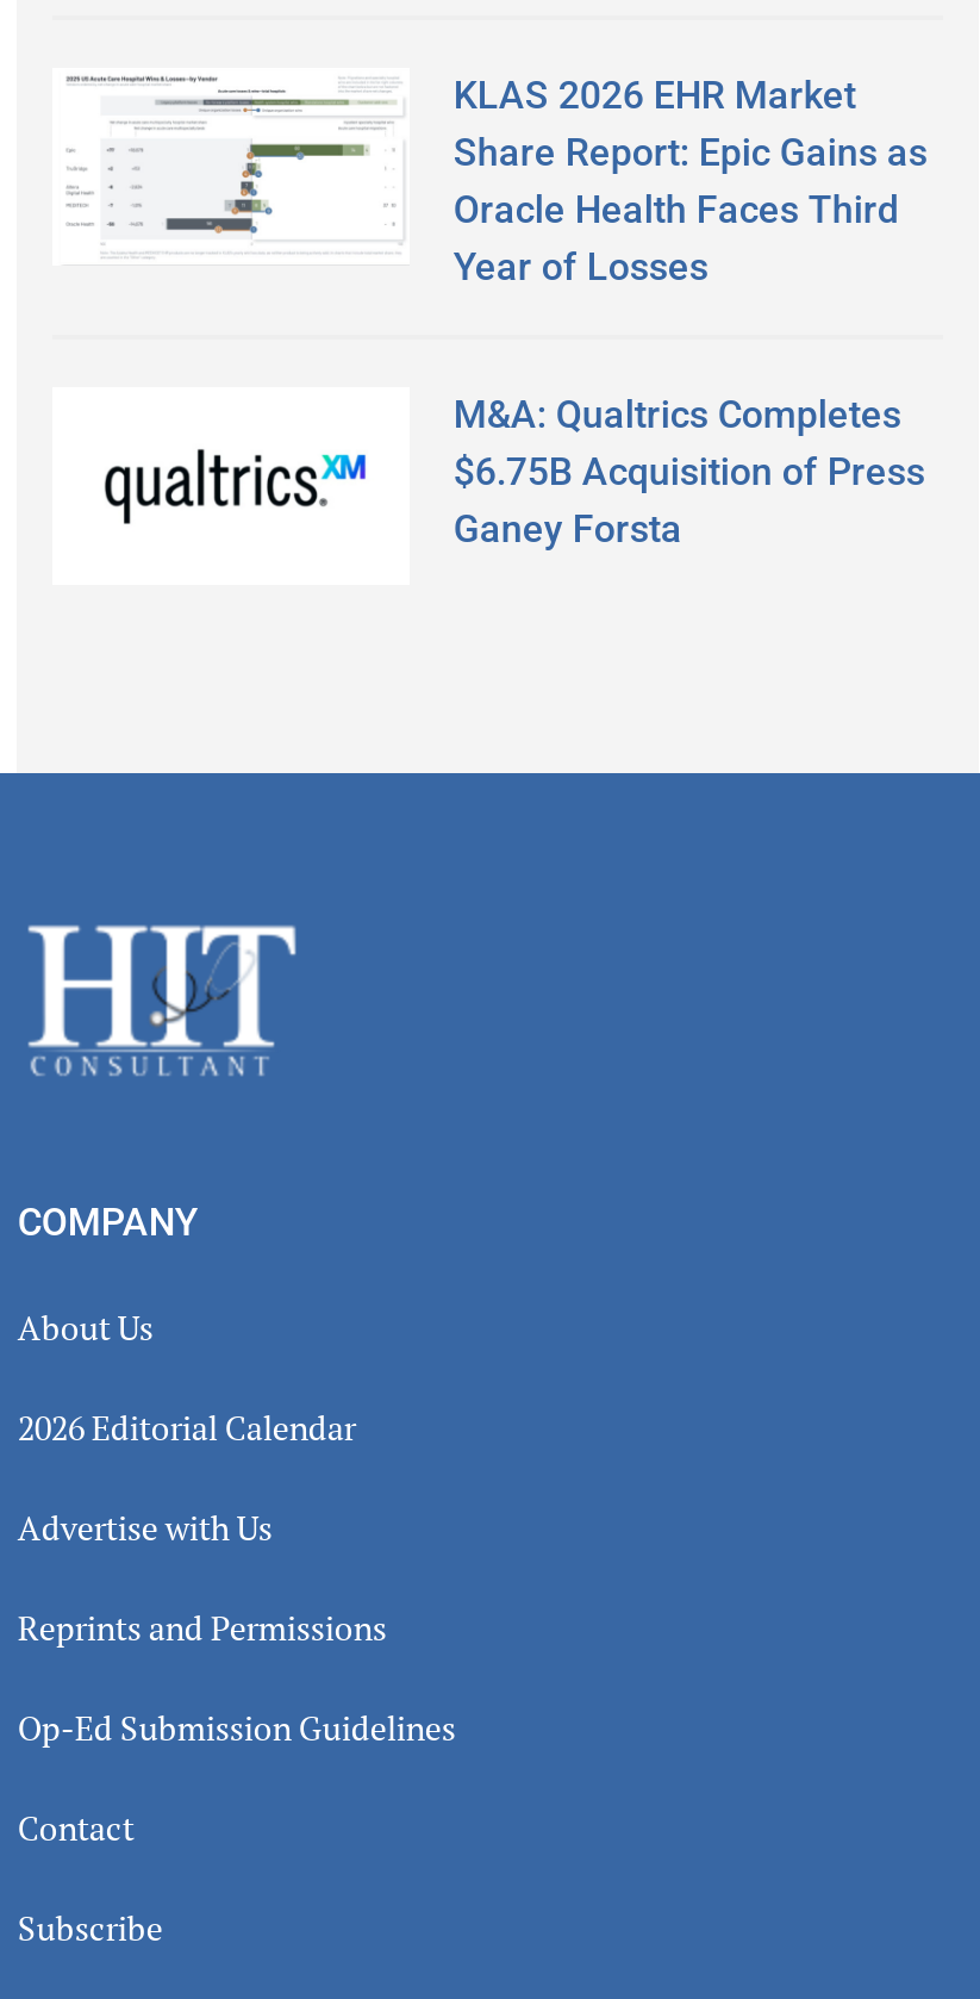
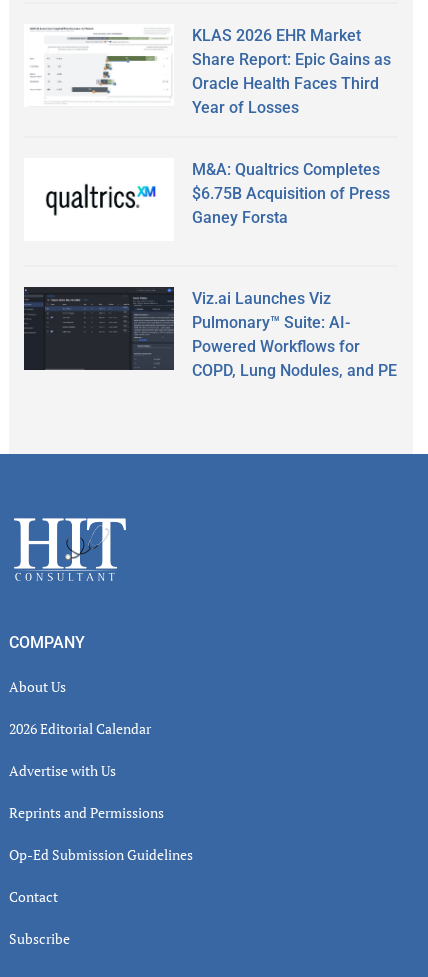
none -> [23,286,397,380] [image] | Viz.ai Launches Viz | Pulmonary™ Suite: AI- | Powered Workflows for | COPD, Lung Nodules, and PE

